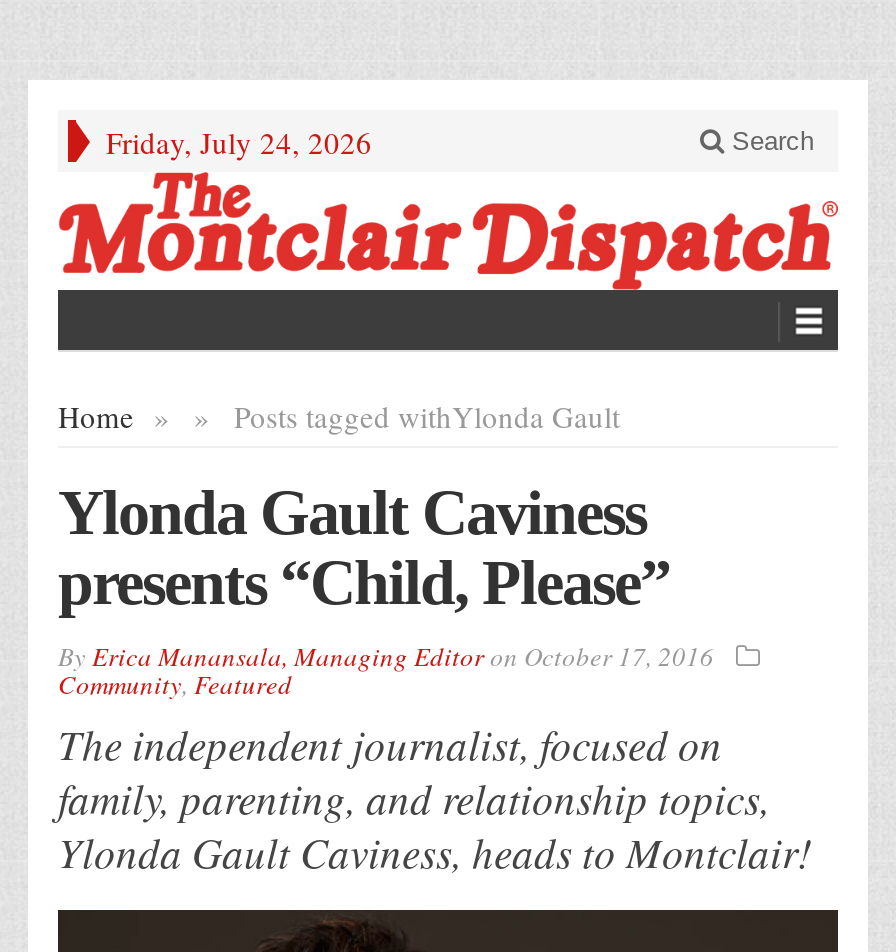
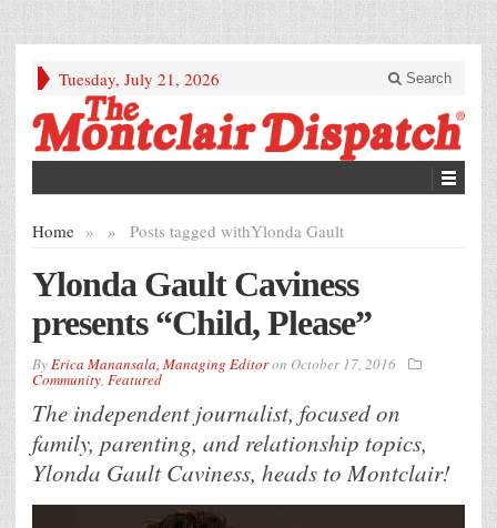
[106,122,372,162] Friday, July 24, 2026 -> [59,68,220,90] Tuesday, July 21, 2026

